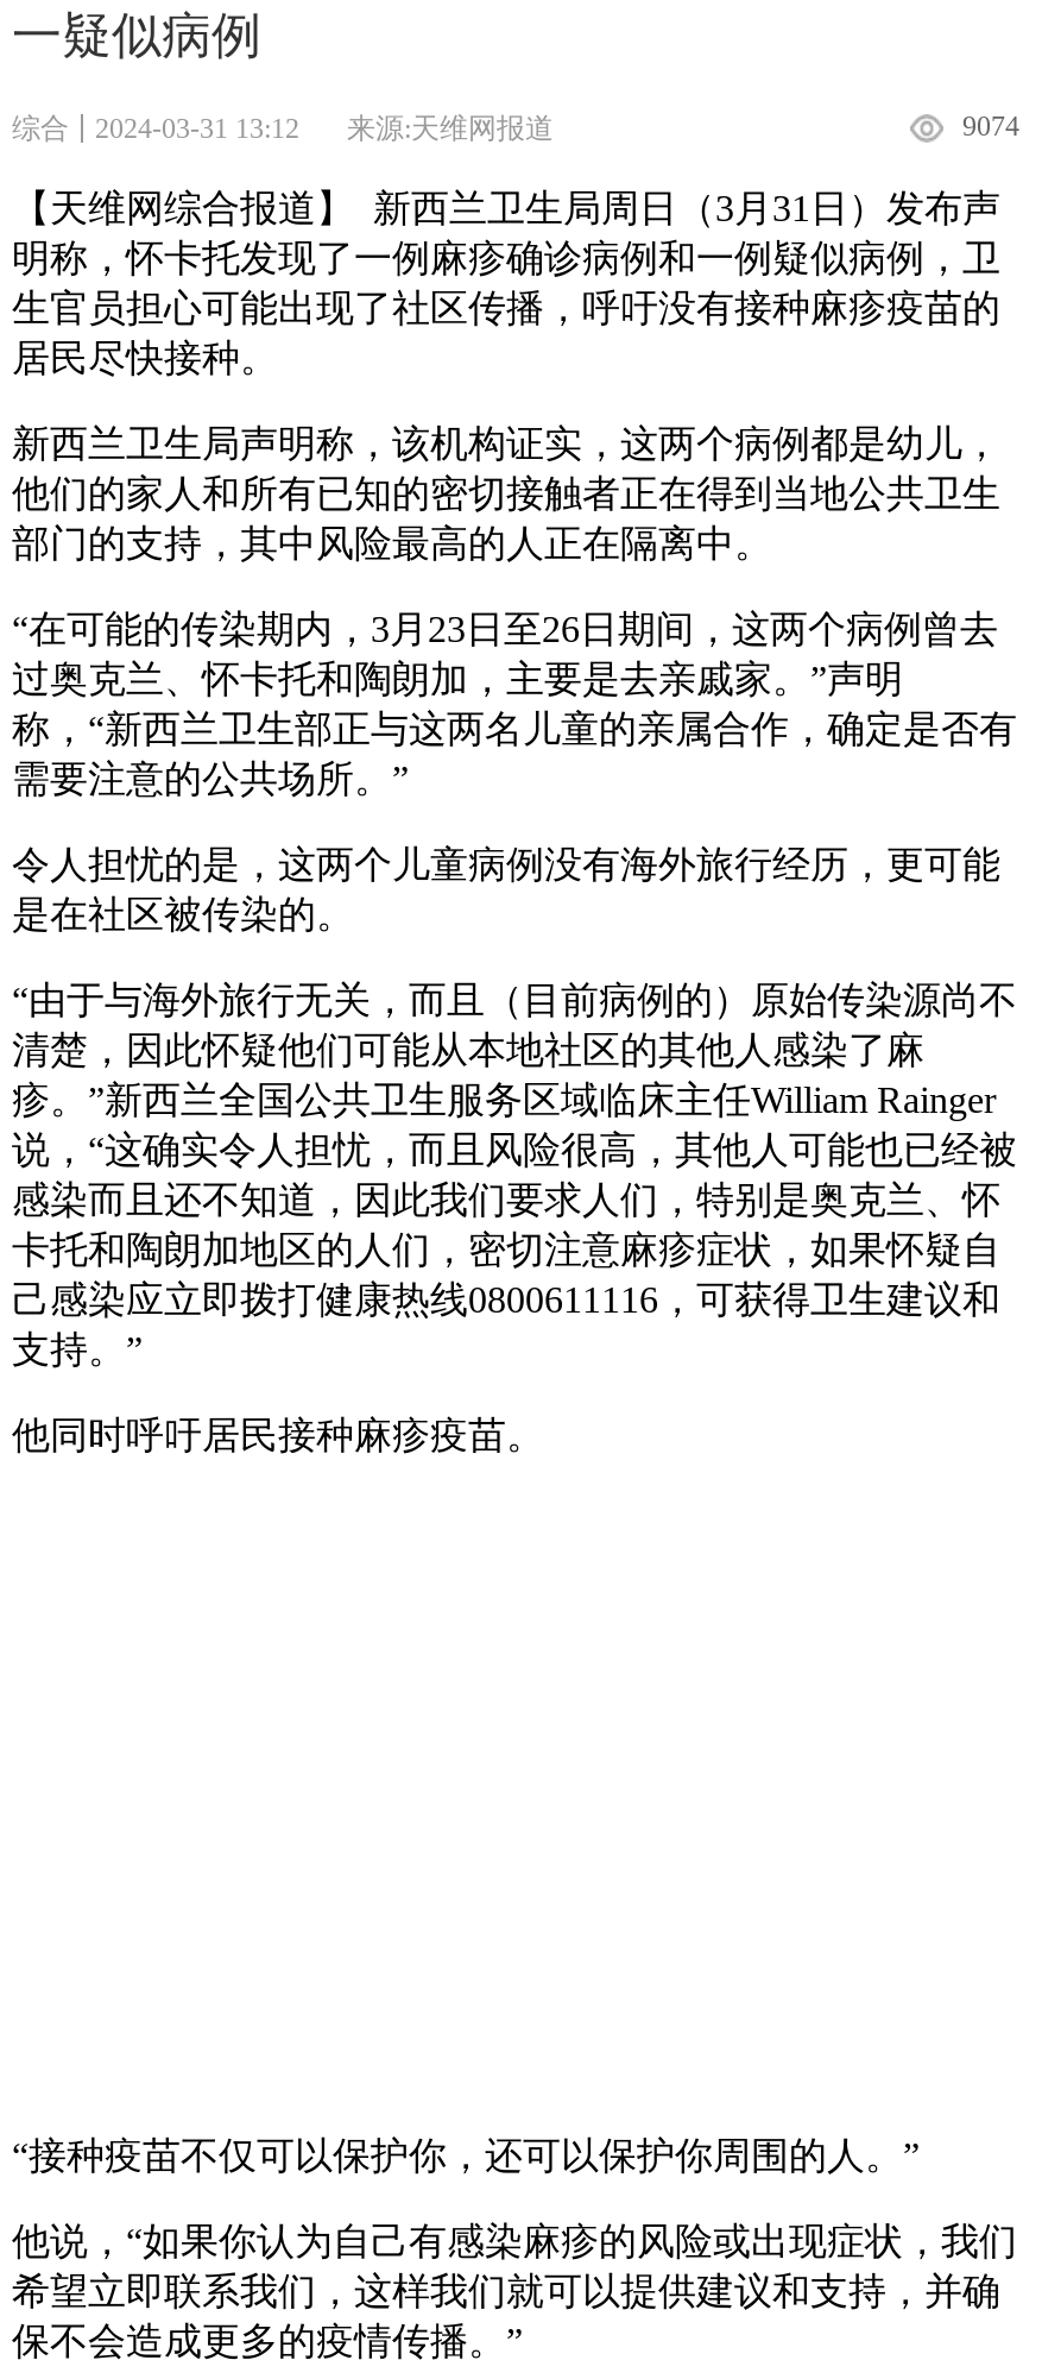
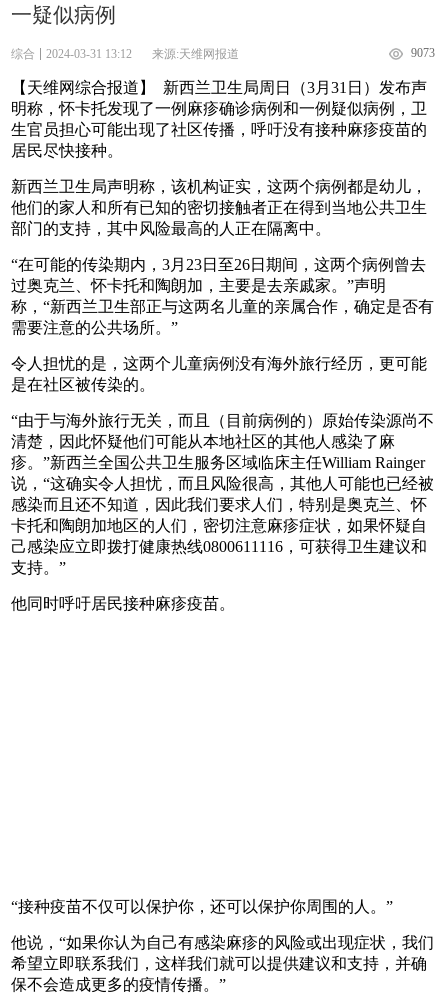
[962,109,1019,143] 9074 -> [411,46,435,60] 9073

